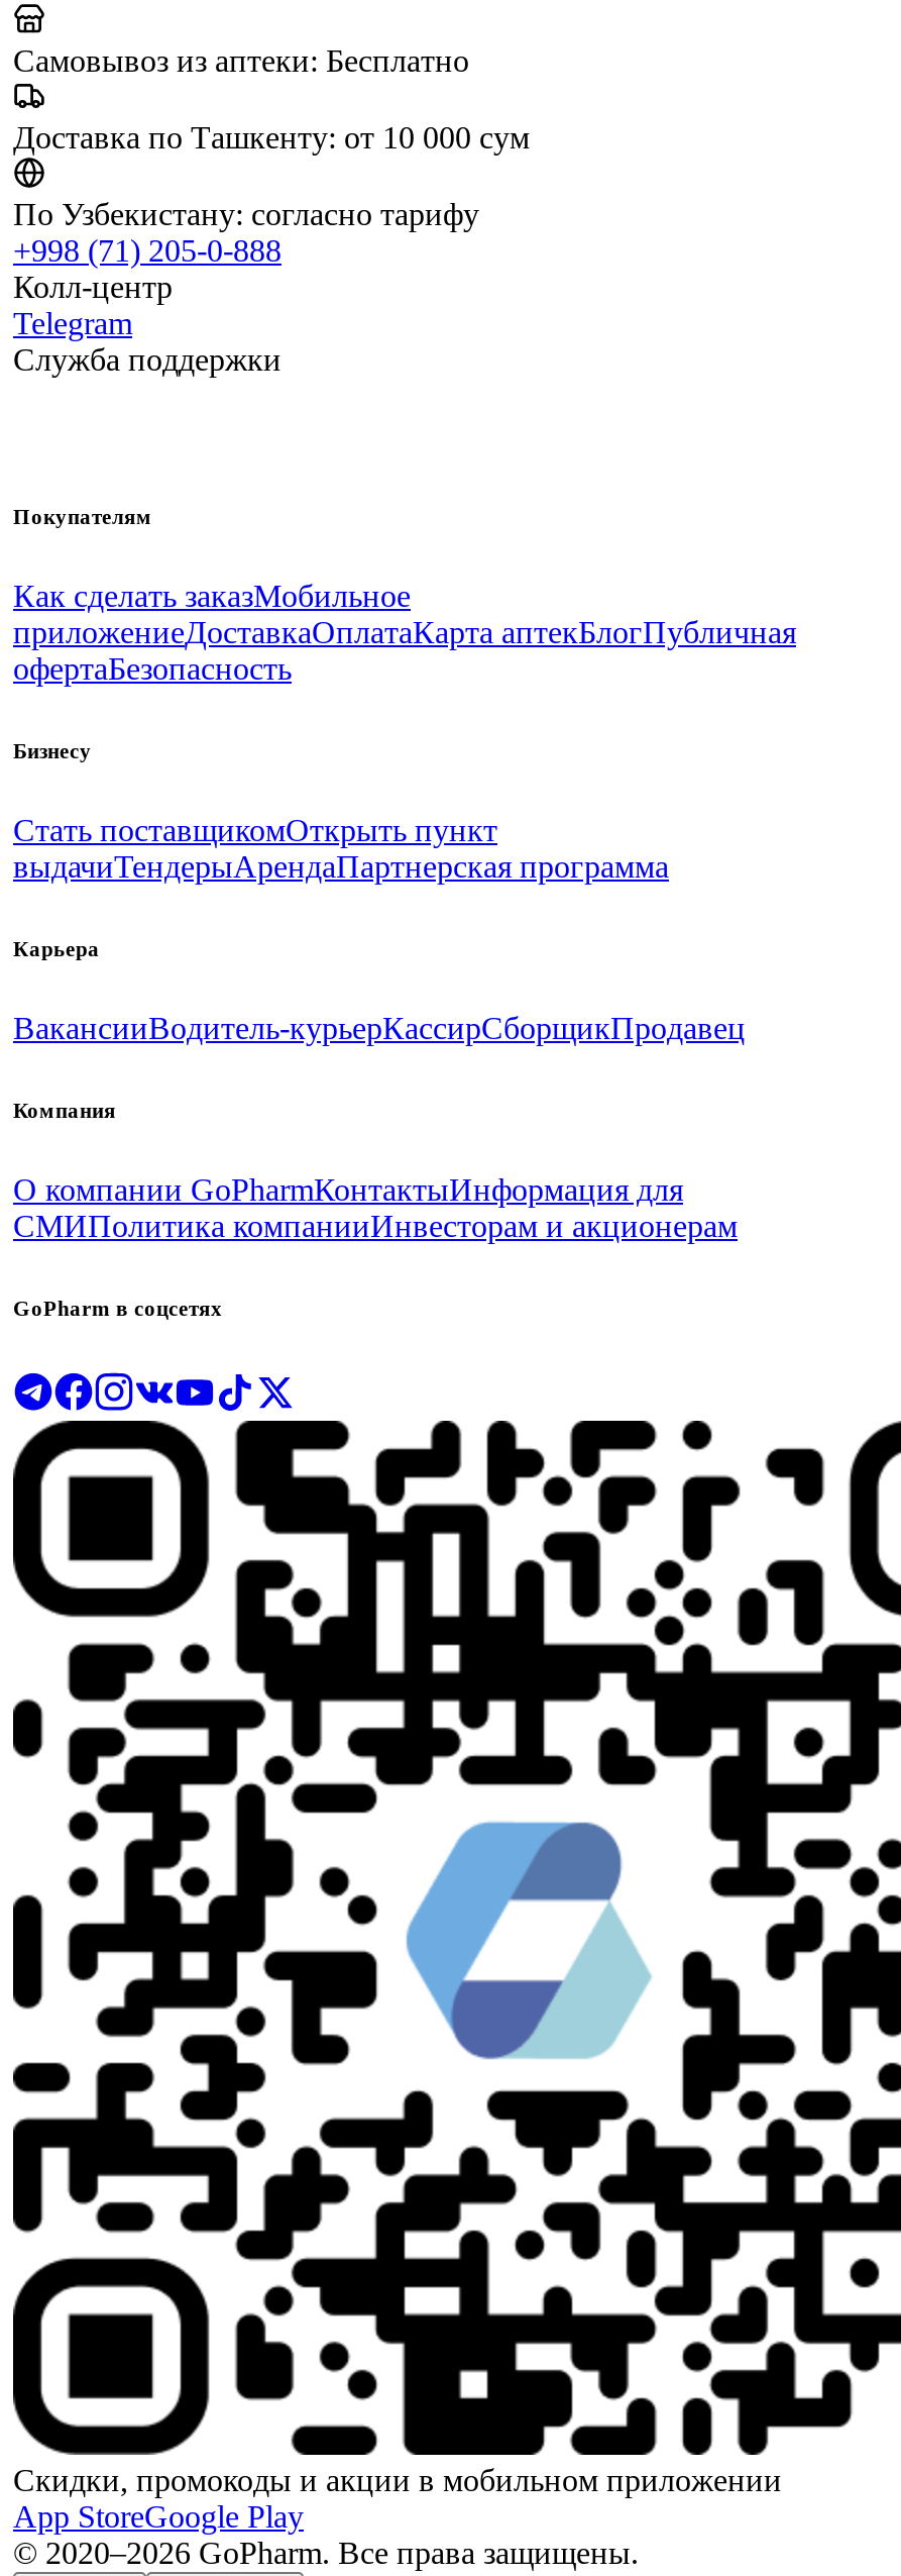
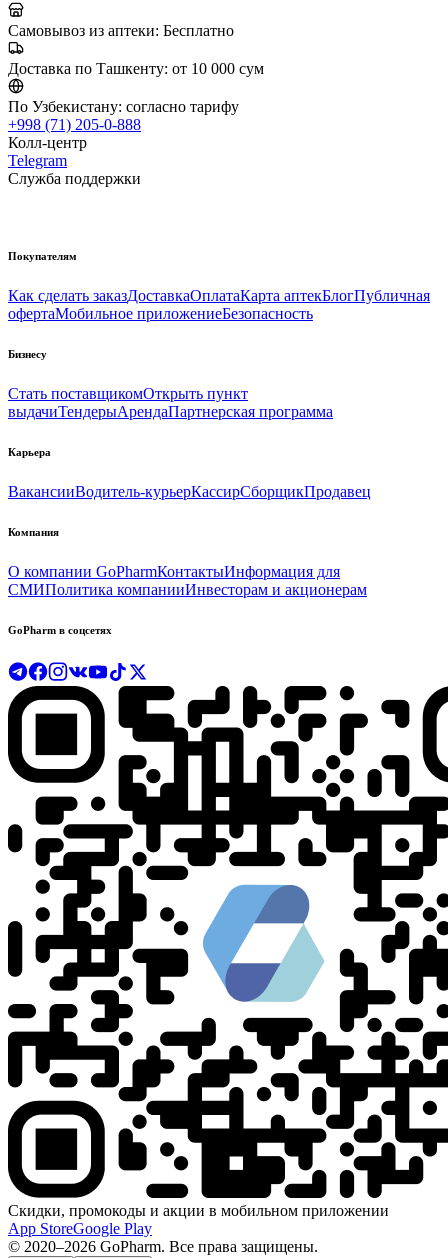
[13,579,796,686] Как сделать заказМобильное | приложениеДоставкаОплатаКарта аптекБлогПубличная | офертаБезопасность -> [8,287,430,322] Как сделать заказДоставкаОплатаКарта аптекБлогПубличная | офертаМобильное приложениеБезопасность

